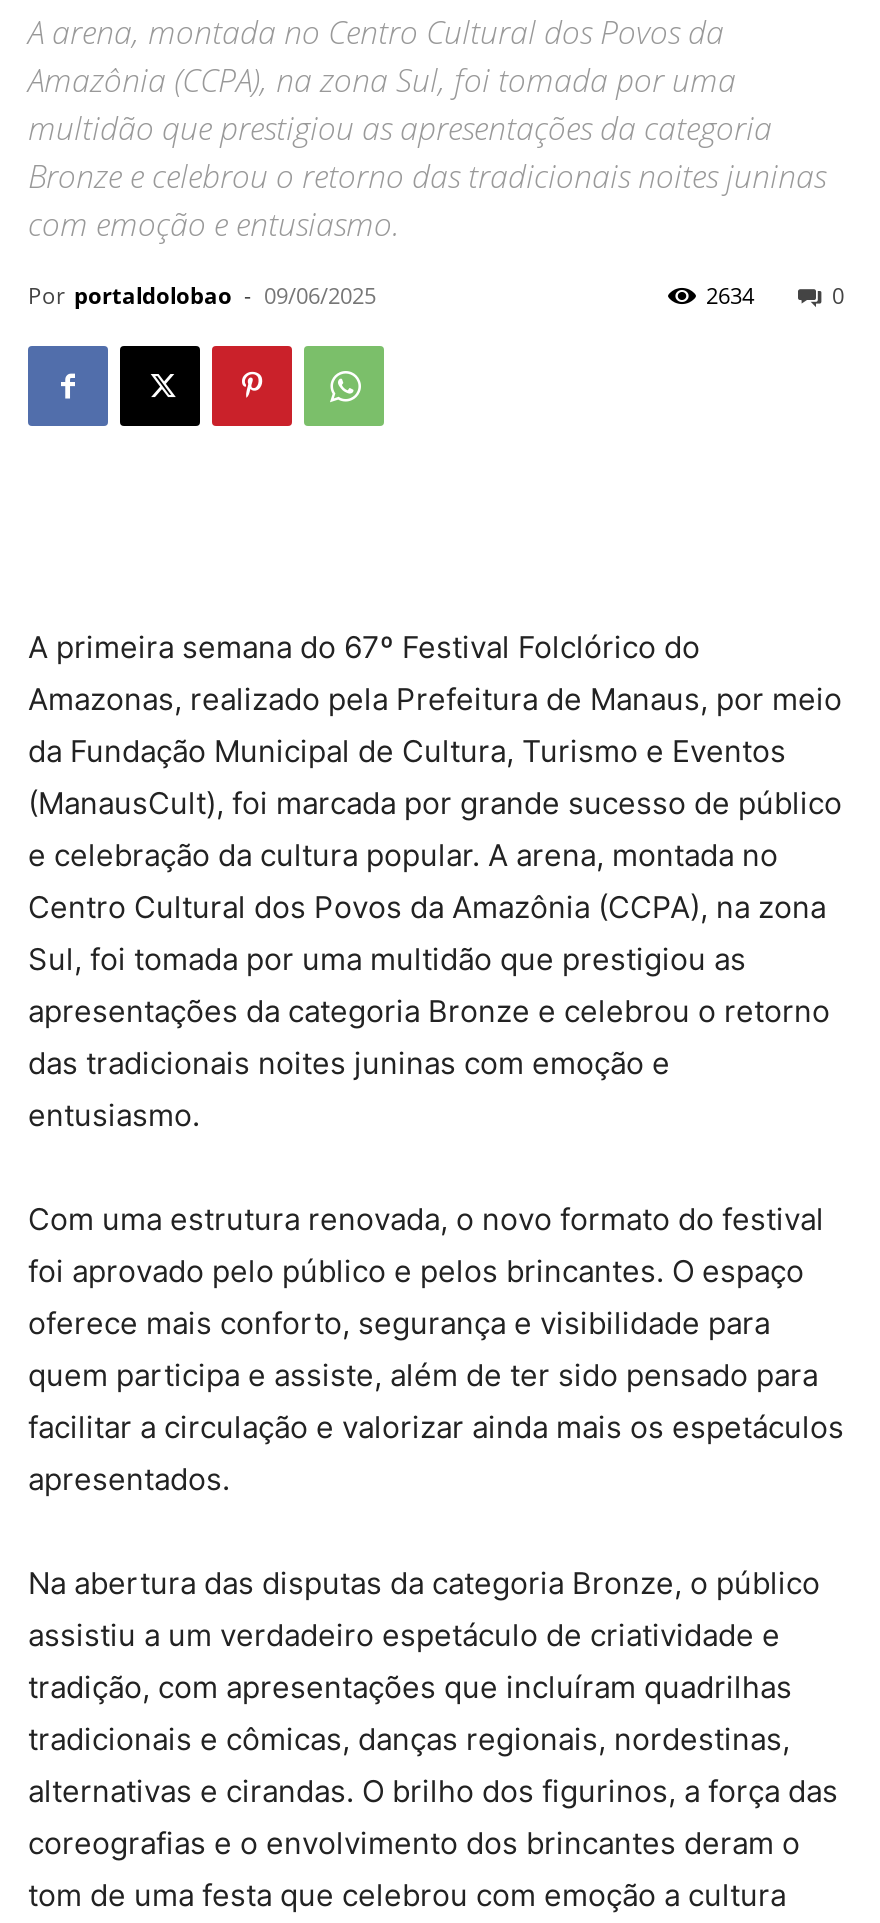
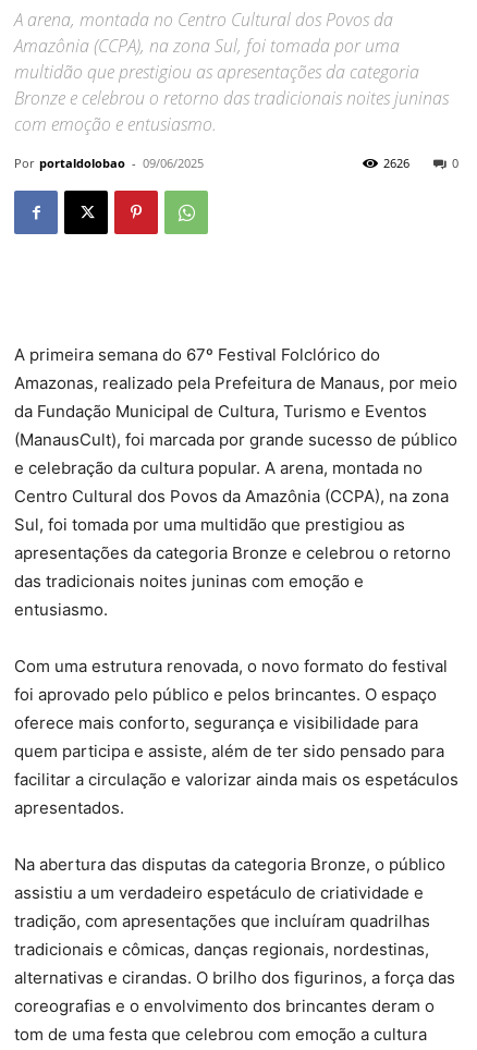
[706,280,754,310] 2634 -> [383,155,409,171] 2626

